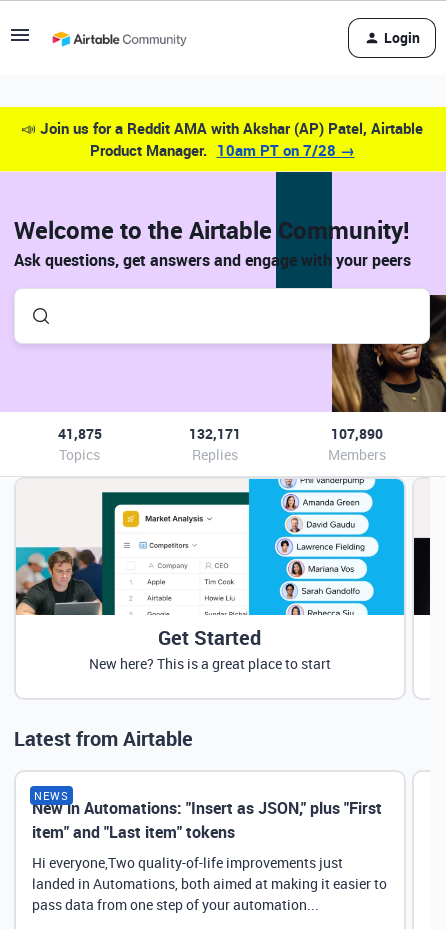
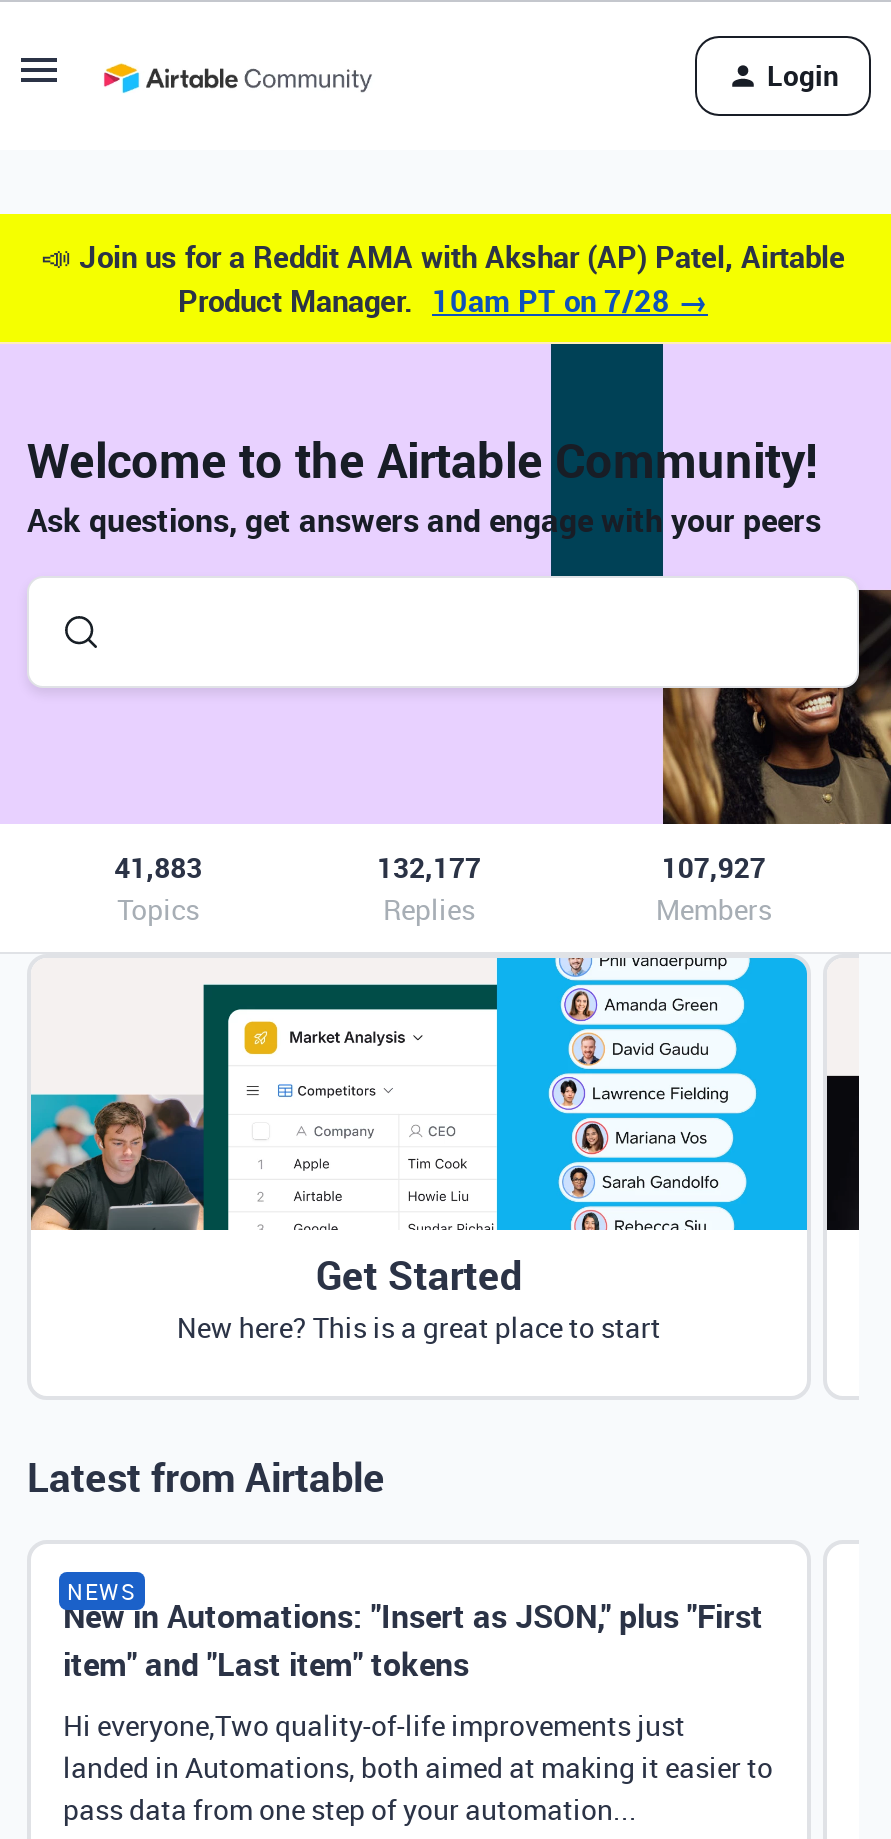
[58,424,102,443] 41,875 -> [114,848,202,886] 41,883
[189,424,241,443] 132,171 -> [377,848,481,886] 132,177
[331,424,383,443] 107,890 -> [662,848,766,886] 107,927

